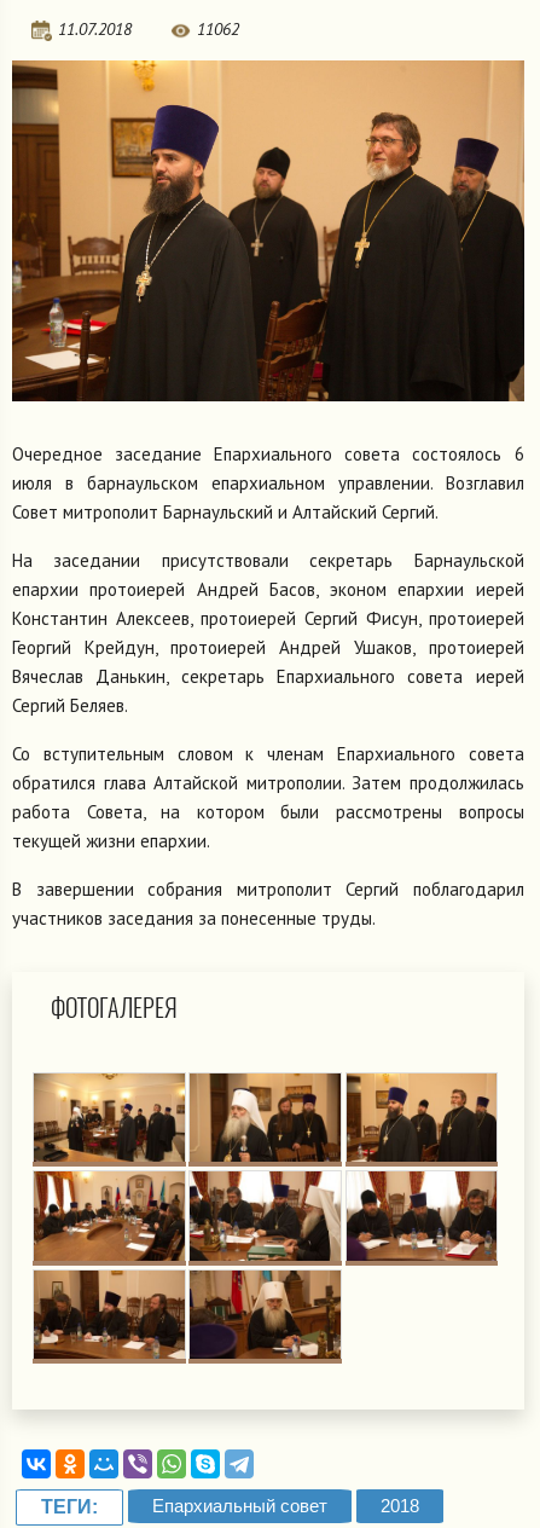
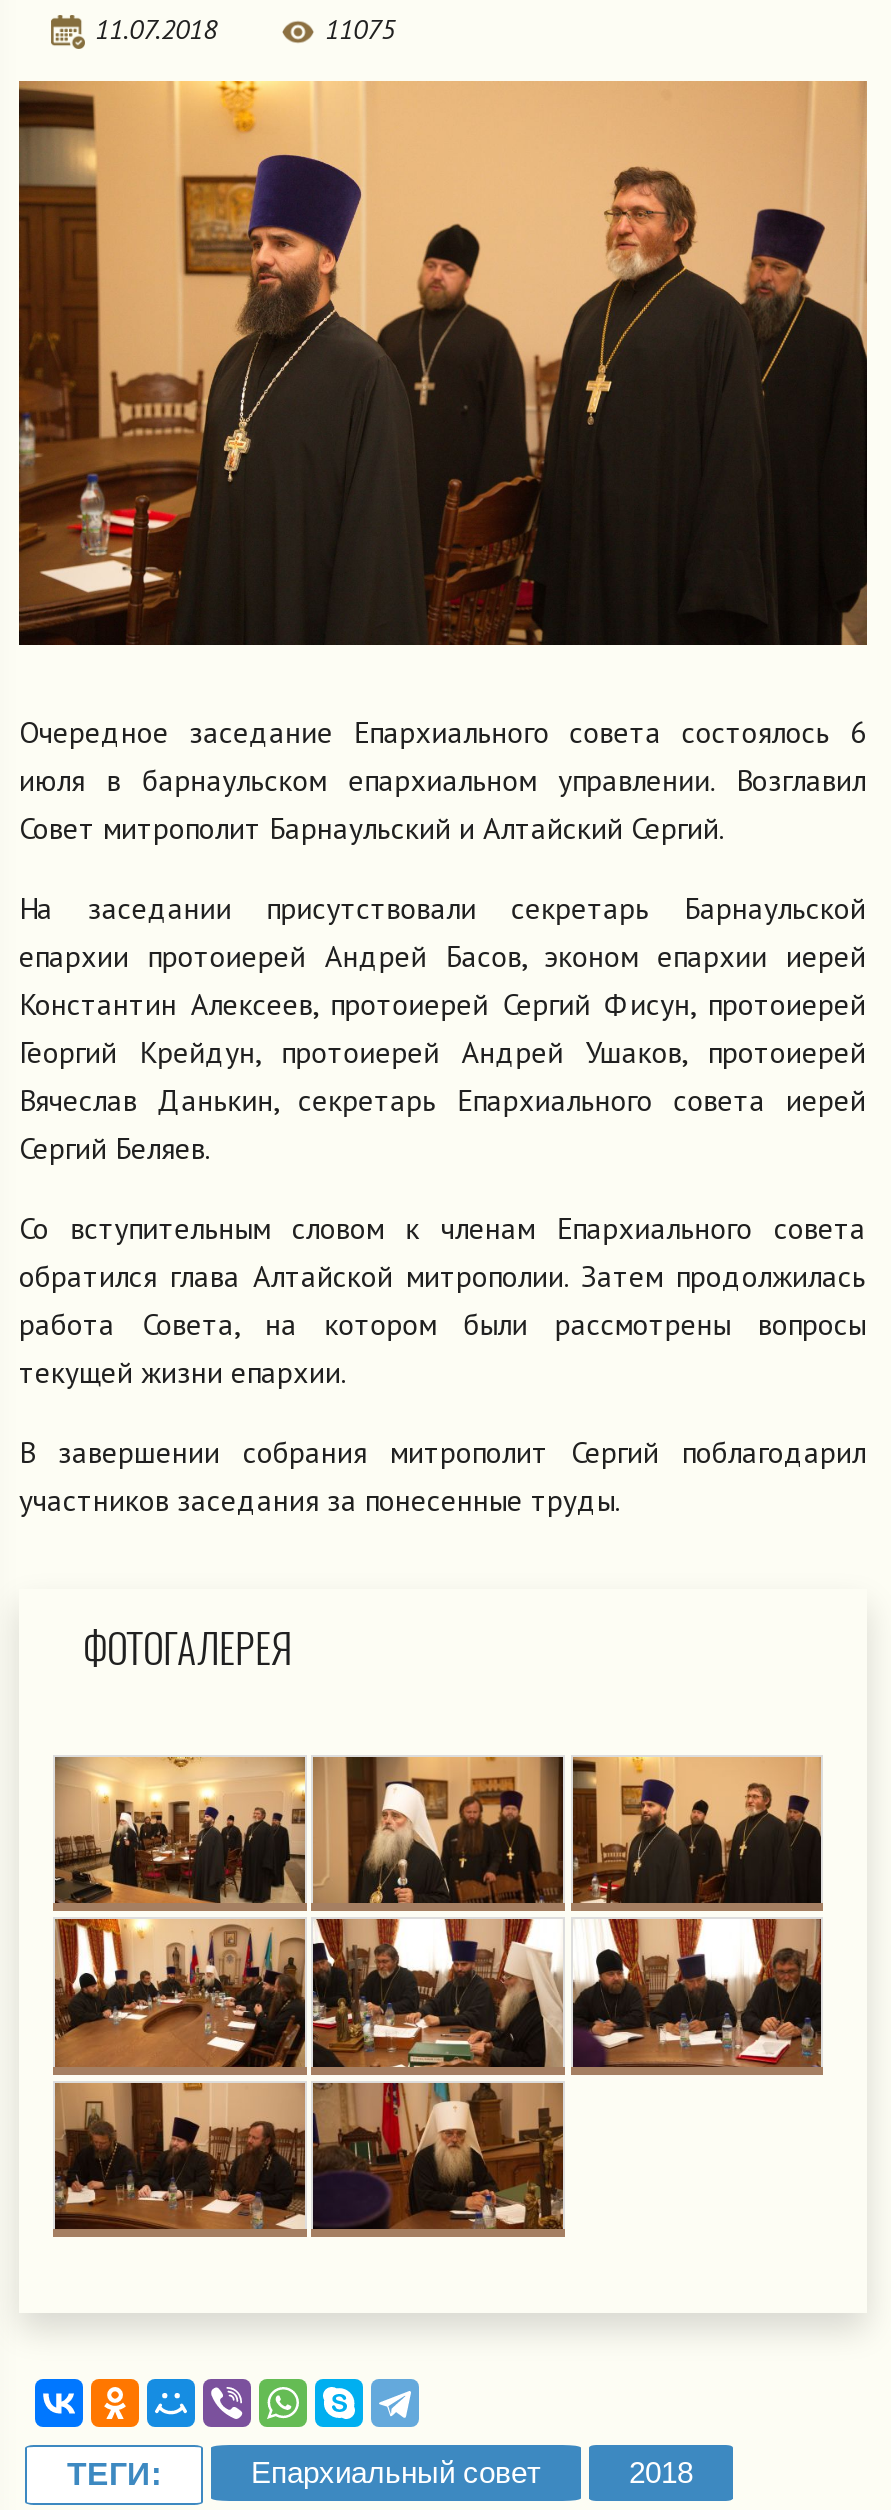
[197,18,239,40] 11062 -> [325,11,395,47] 11075

